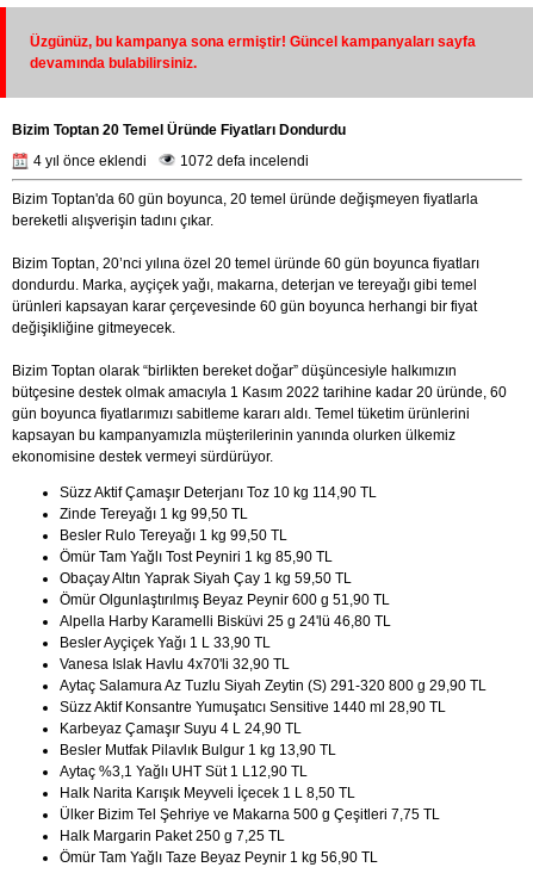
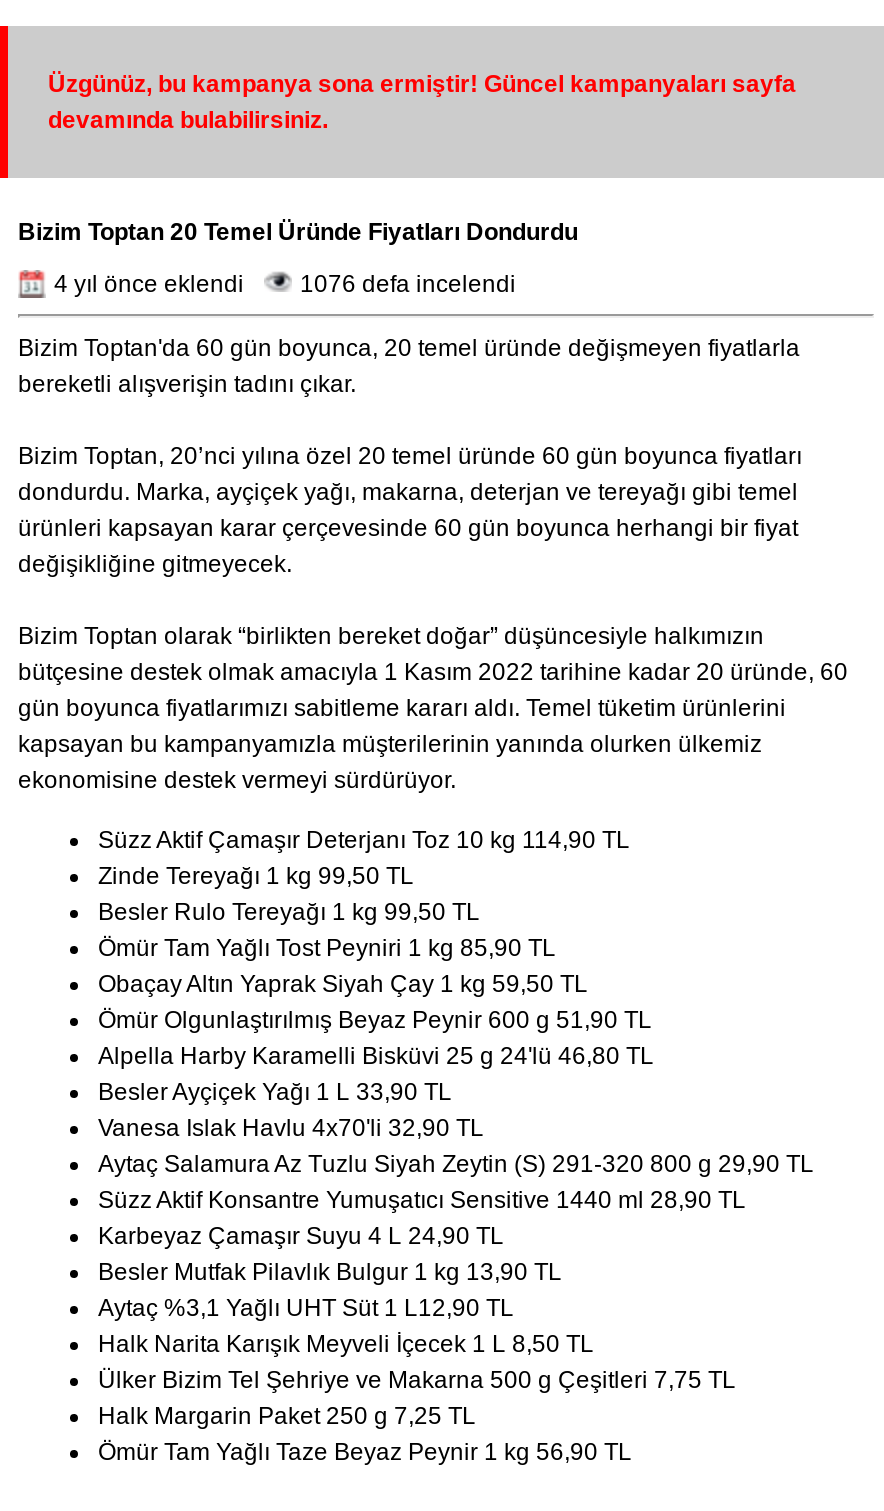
[180,153,309,169] 1072 defa incelendi -> [300,270,516,298] 1076 defa incelendi

